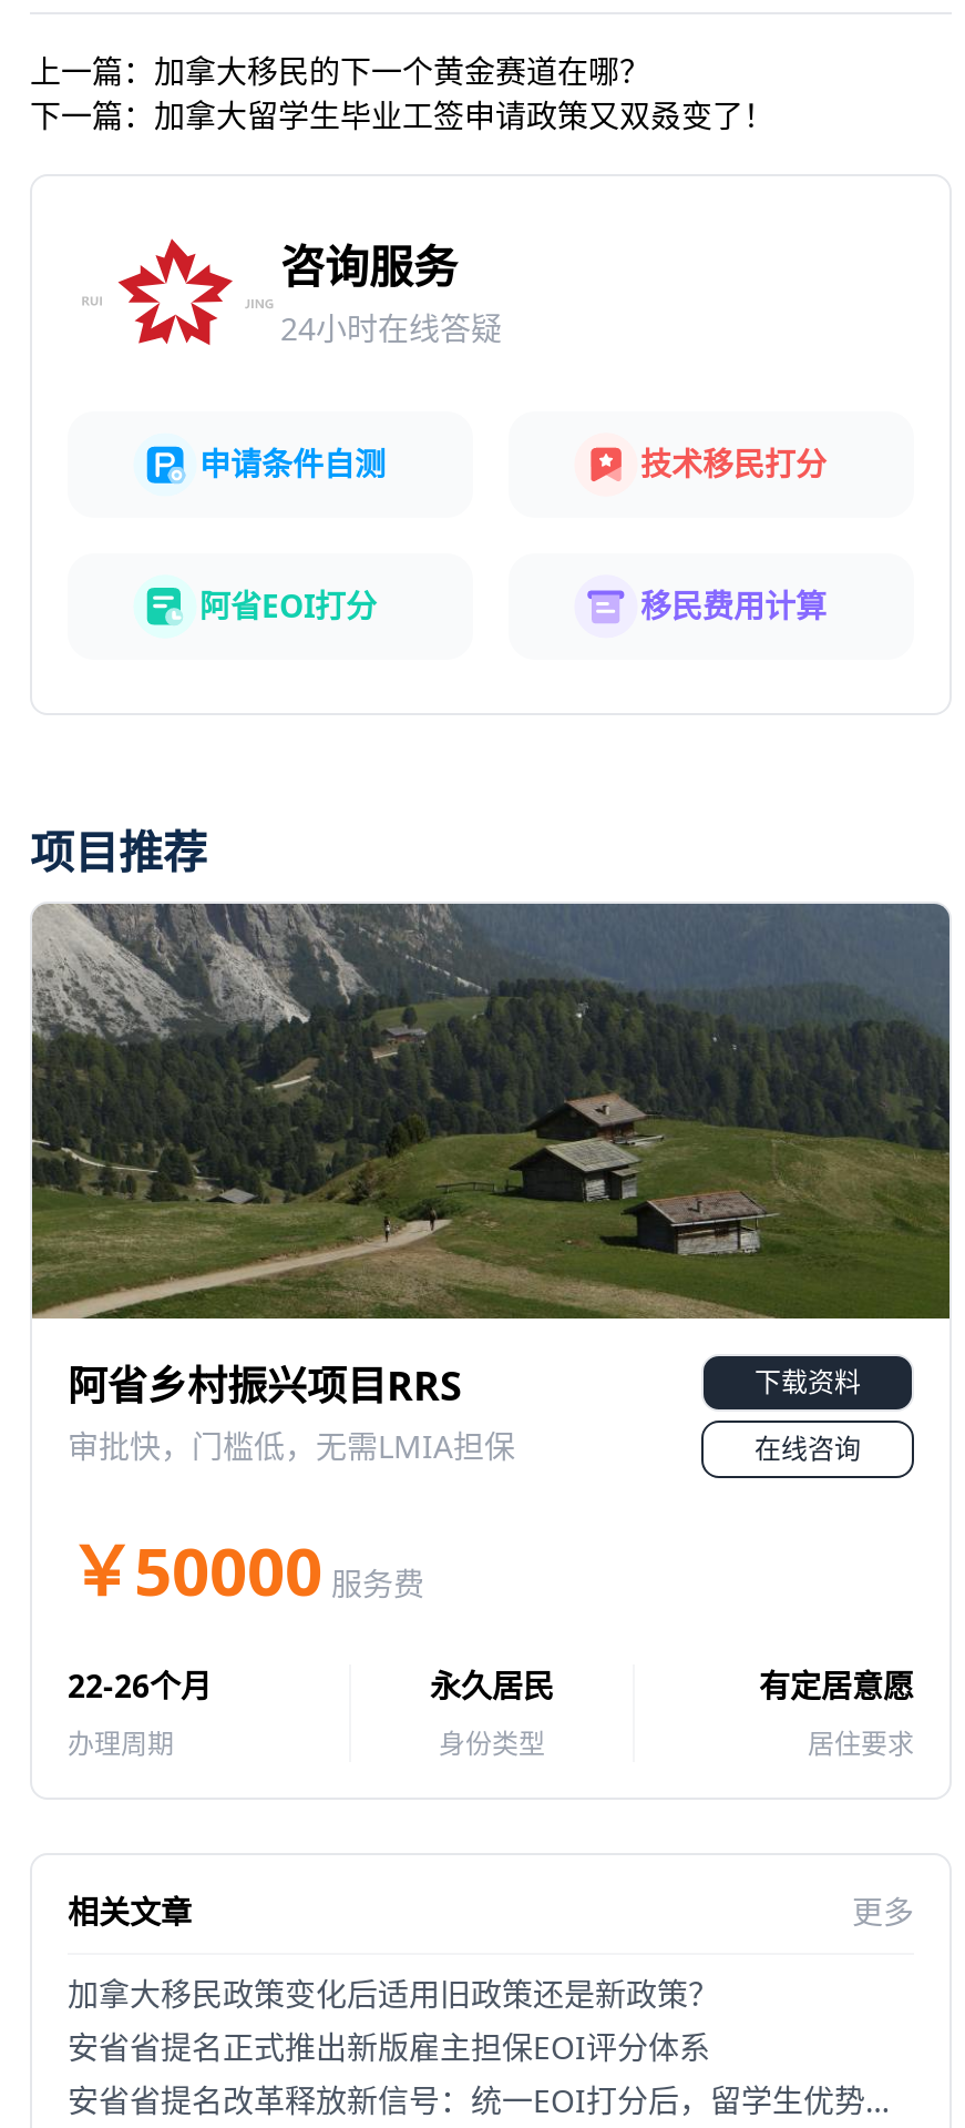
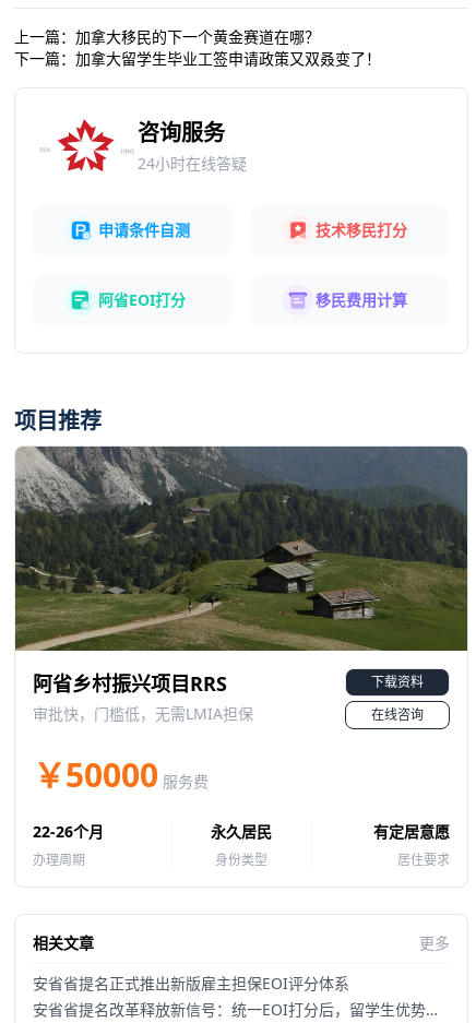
[68,1972,719,2014] 加拿大移民政策变化后适用旧政策还是新政策？ -> none

